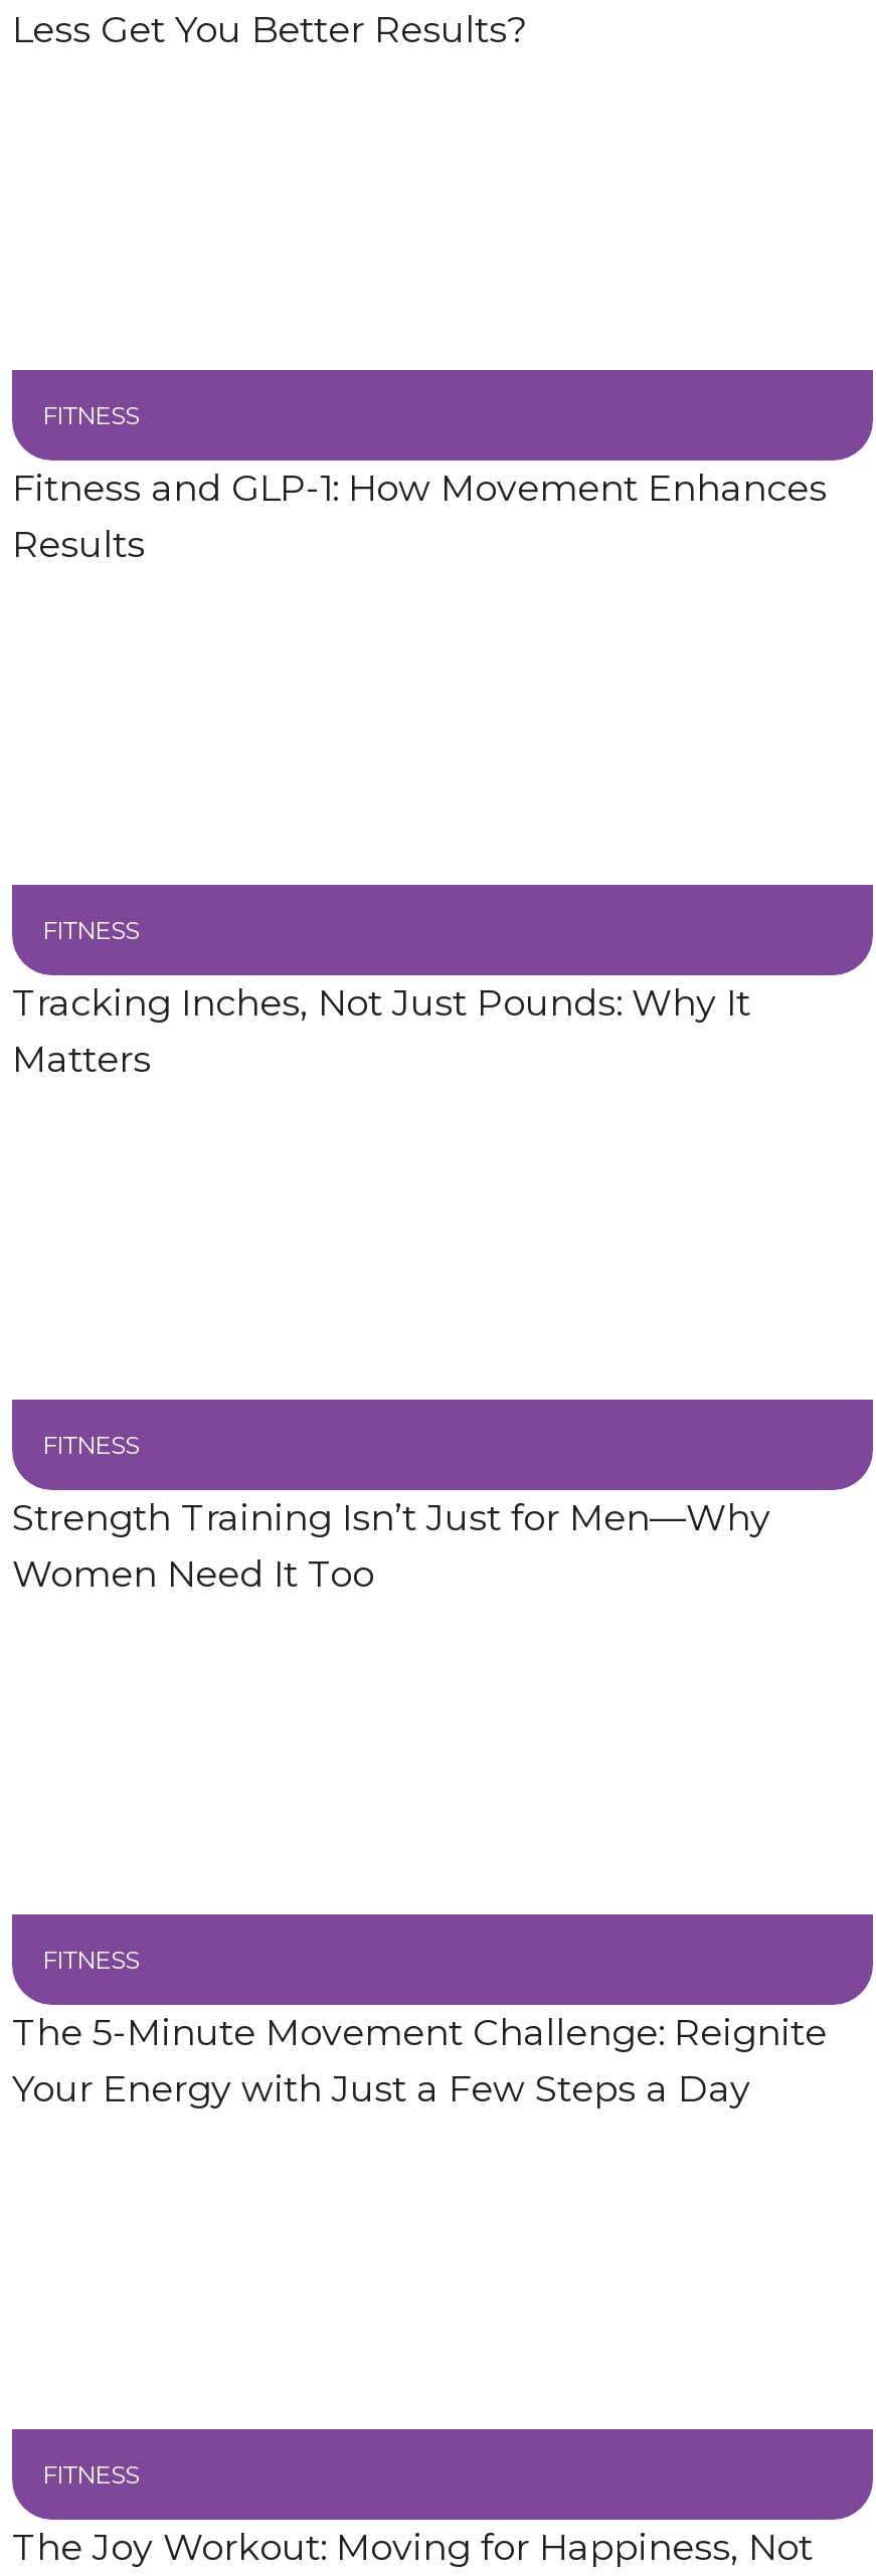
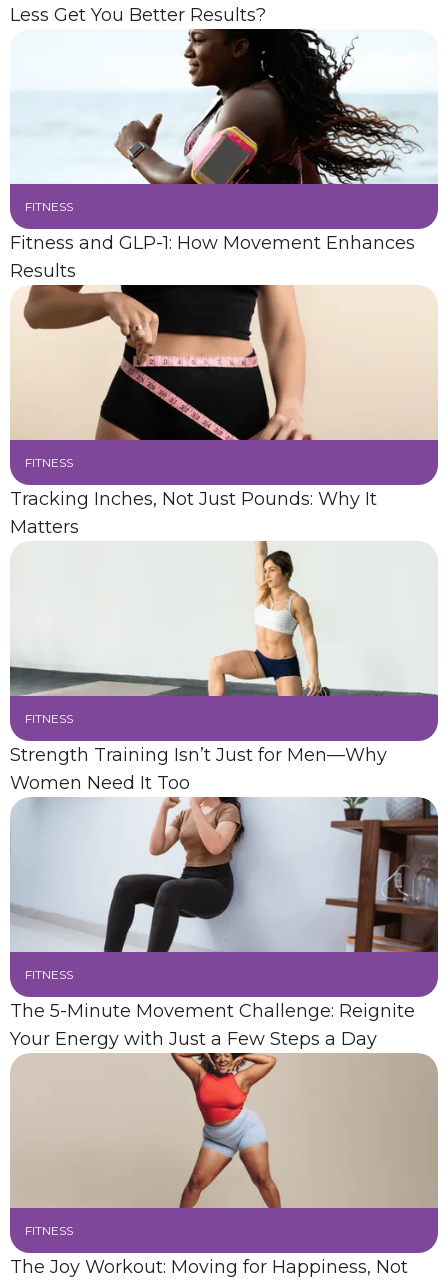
none -> [11,28,438,185] [image]
none -> [10,284,438,441] [image]
none -> [9,540,437,697] [image]
none -> [9,796,439,953] [image]
none -> [10,1052,439,1209] [image]

